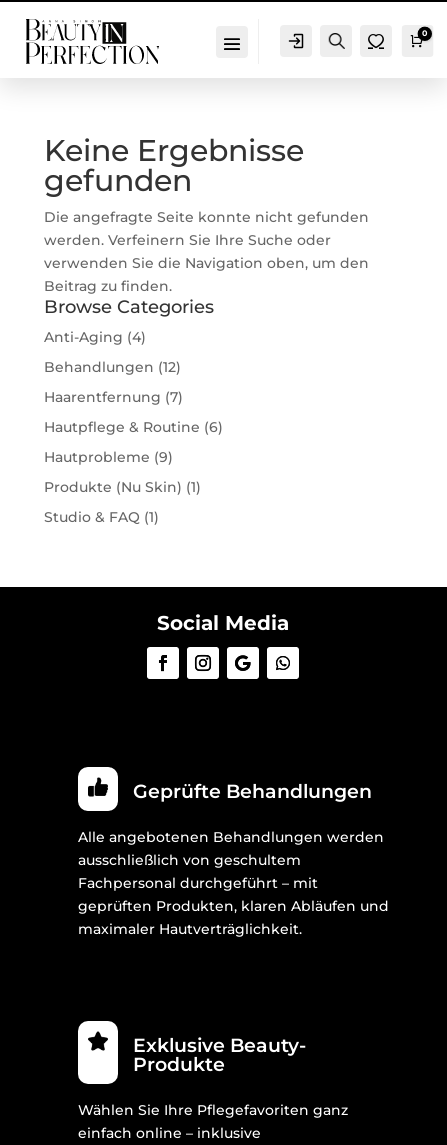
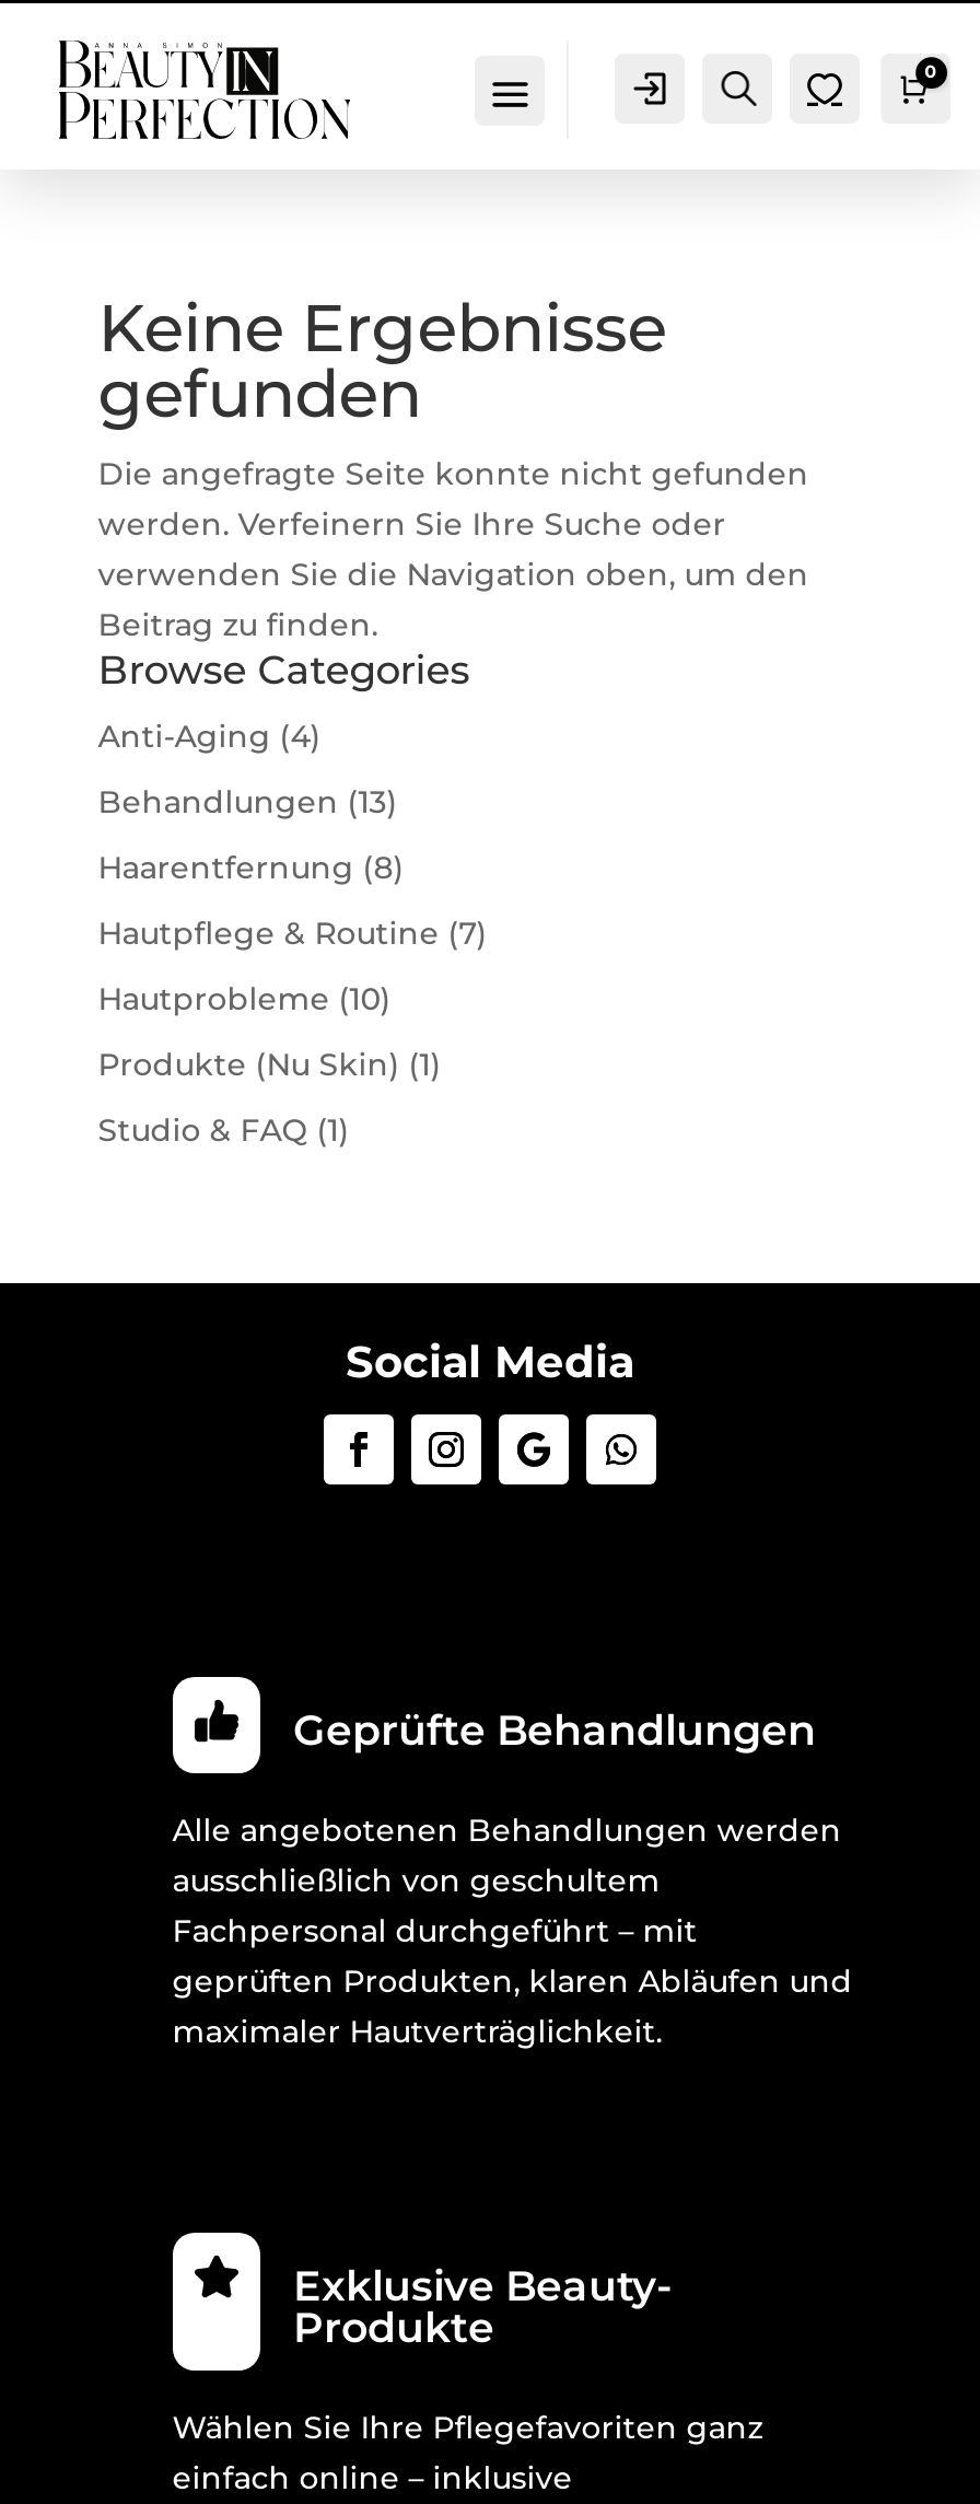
[44,358,181,376] Behandlungen (12) -> [98,782,398,822] Behandlungen (13)
[44,388,183,406] Haarentfernung (7) -> [98,848,404,887] Haarentfernung (8)
[44,418,223,436] Hautpflege & Routine (6) -> [98,913,487,953] Hautpflege & Routine (7)
[44,448,173,466] Hautprobleme (9) -> [98,979,391,1018] Hautprobleme (10)

